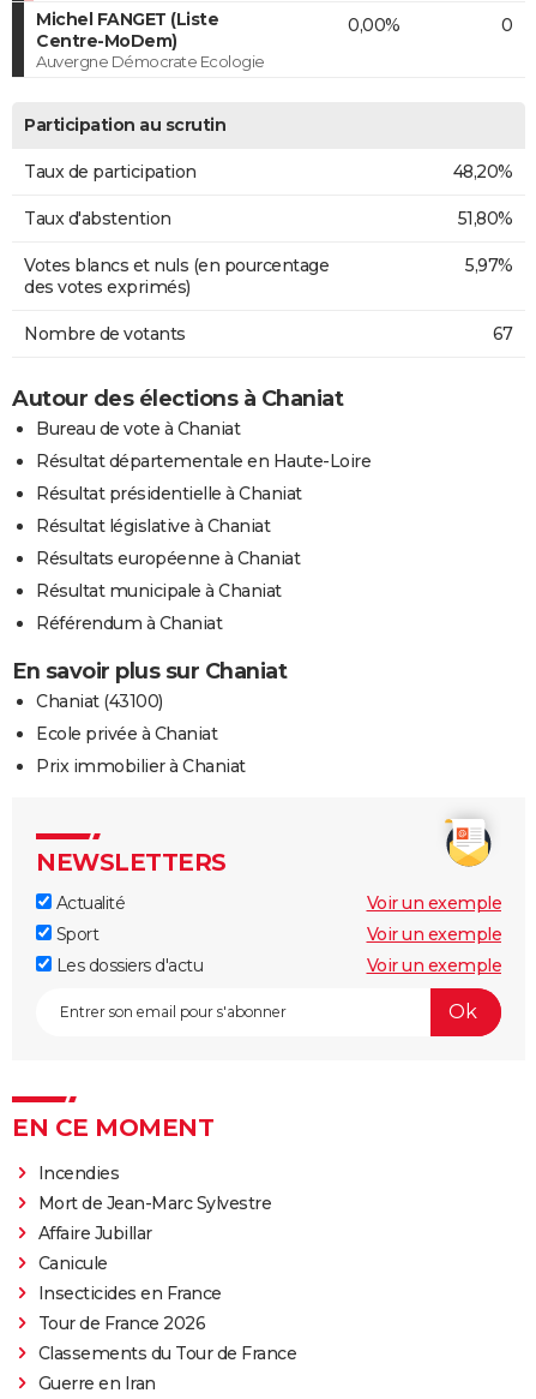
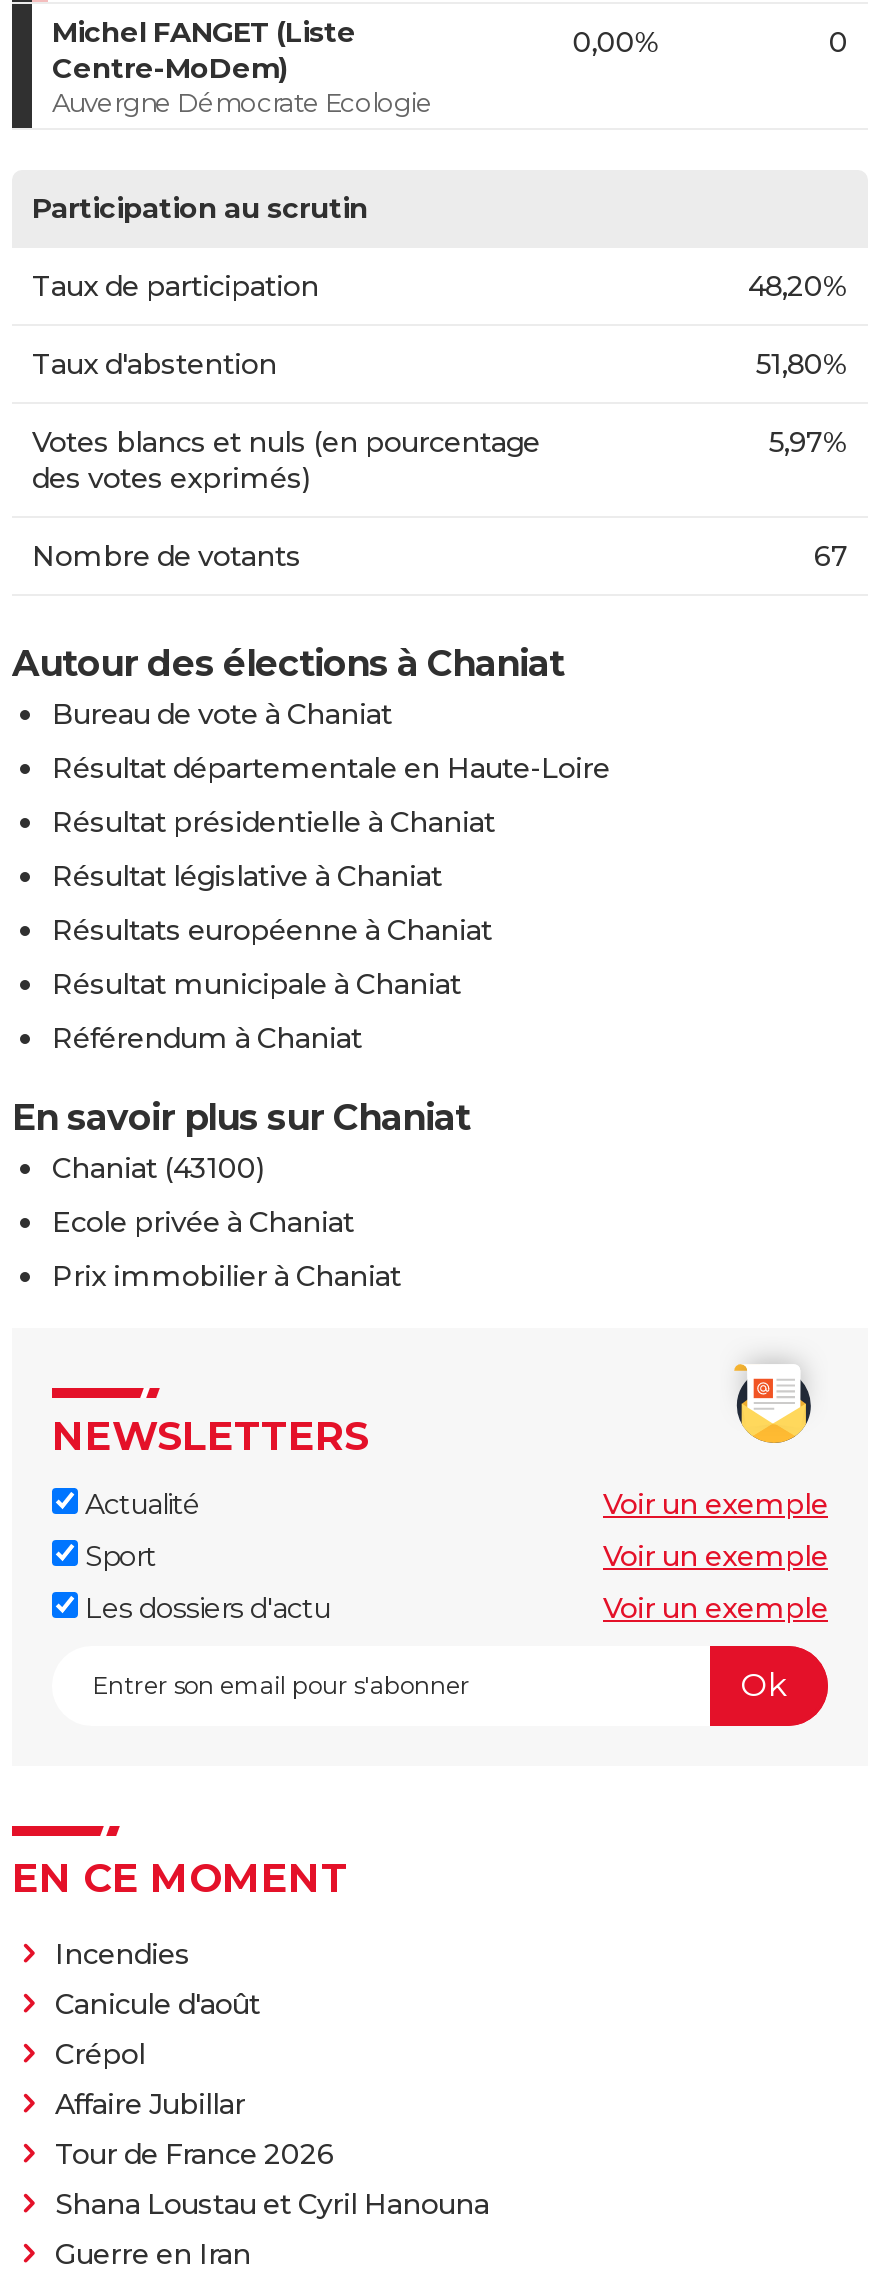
[38,1192,271,1213] Mort de Jean-Marc Sylvestre -> [55,1985,260,2071] Canicule d'août | Crépol
moved [38,1222,152,1243] -> [55,2085,245,2121]: Affaire Jubillar
[38,1252,221,1304] Canicule | Insecticides en France -> none
[38,1342,296,1364] Classements du Tour de France -> [55,2185,489,2221] Shana Loustau et Cyril Hanouna

